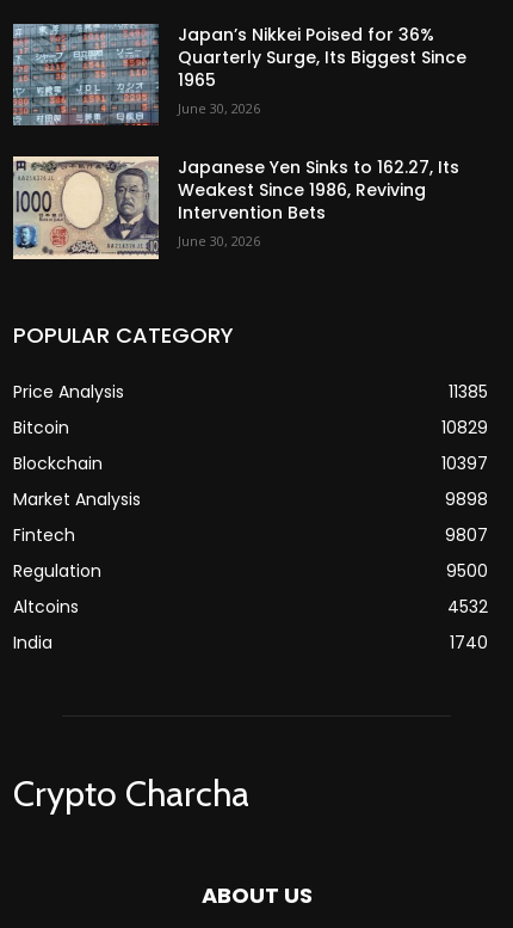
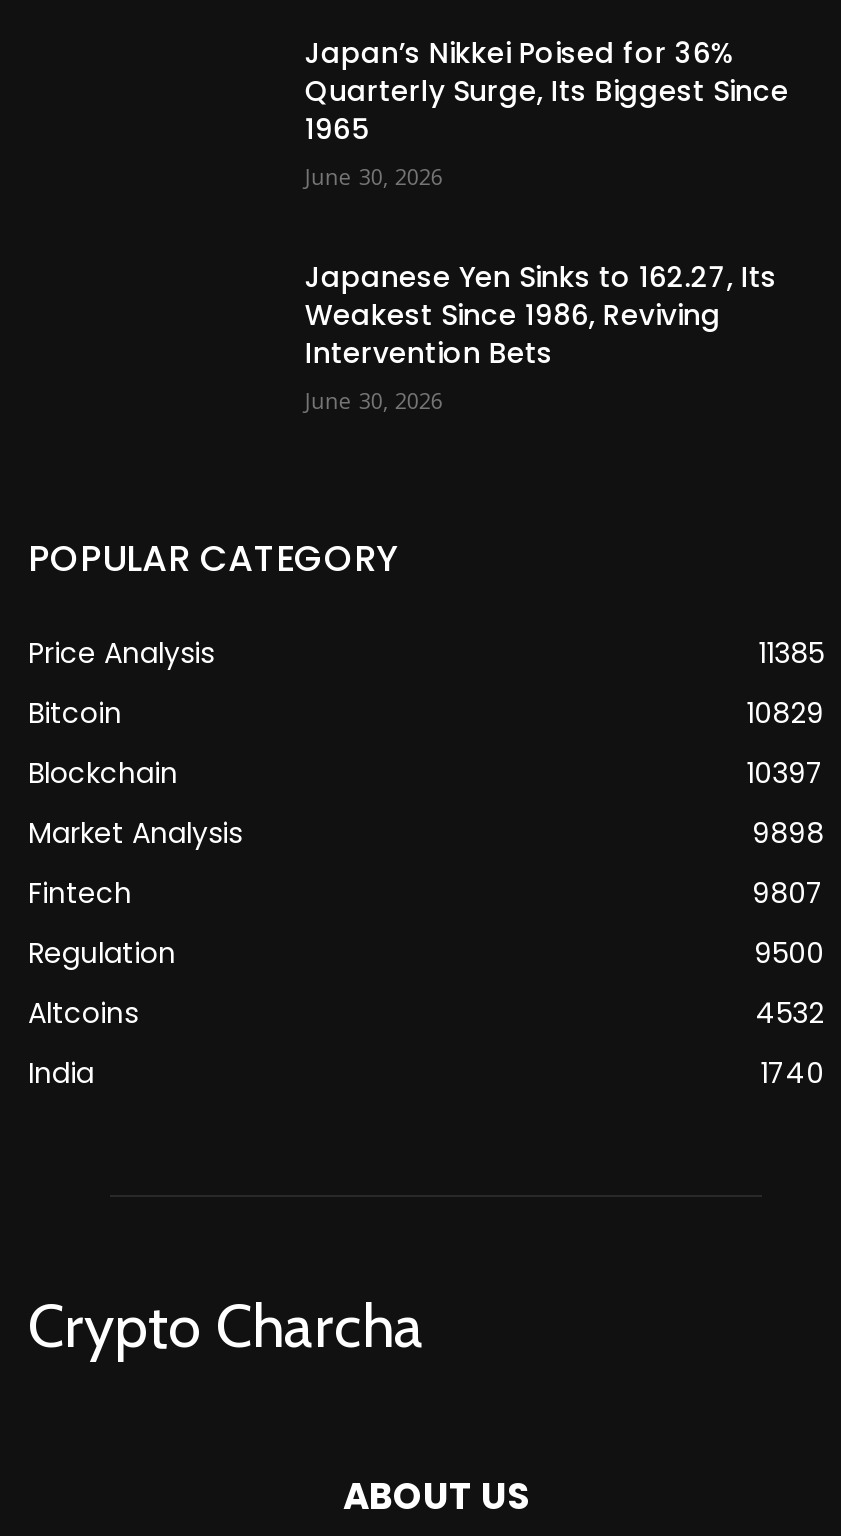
[12,23,160,127] [image] -> none
[12,155,160,260] [image] -> none

